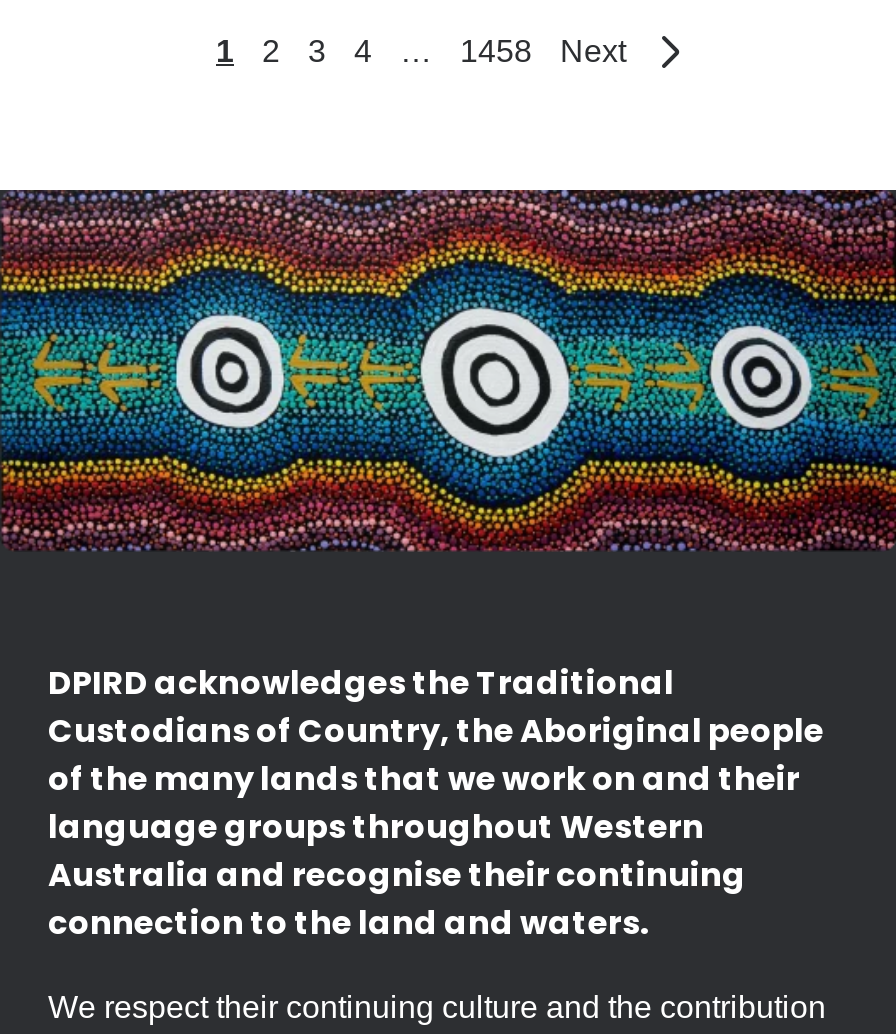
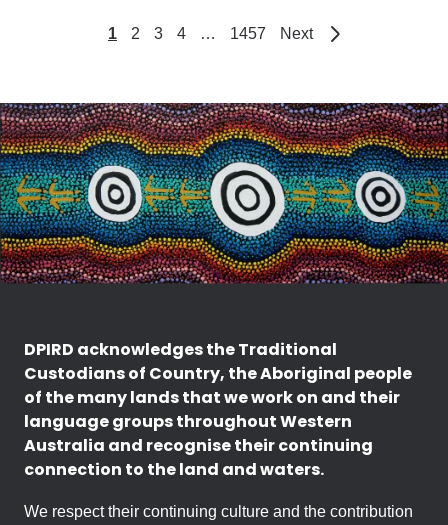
[460,34,532,68] 1458 -> [230,25,266,42] 1457

